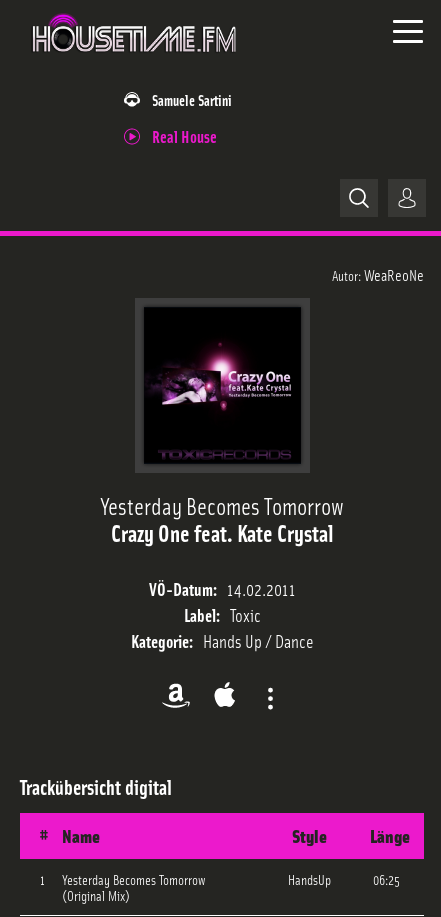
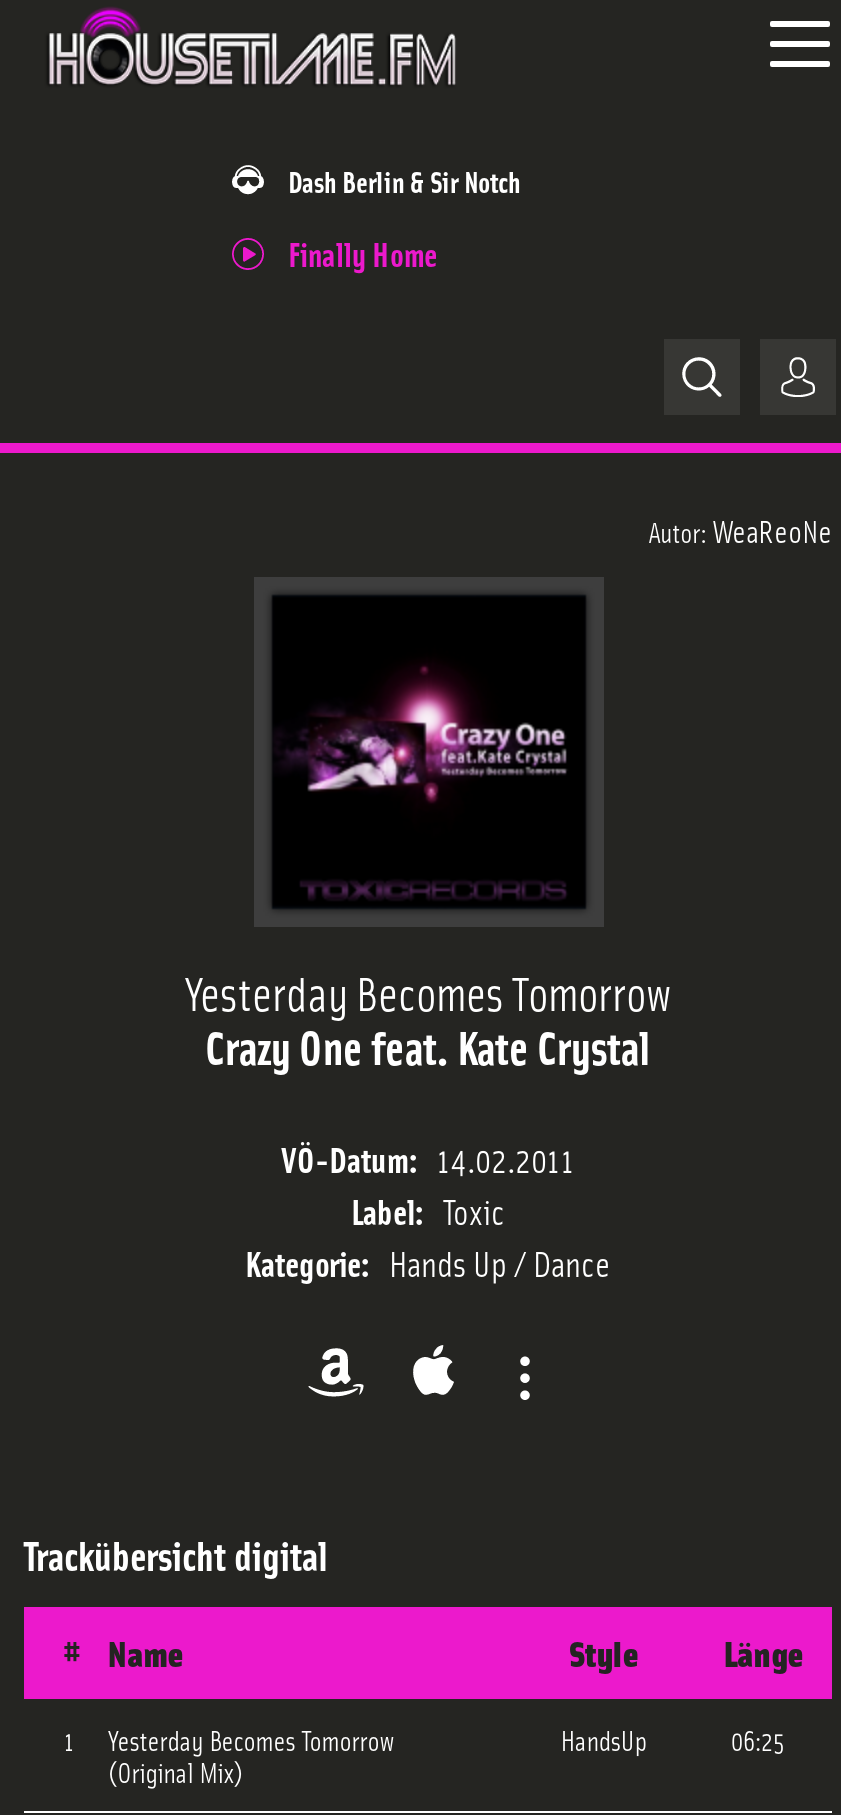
[152,90,232,109] Samuele Sartini -> [288,161,520,199] Dash Berlin & Sir Notch
[152,125,217,146] Real House -> [288,230,438,272] Finally Home

